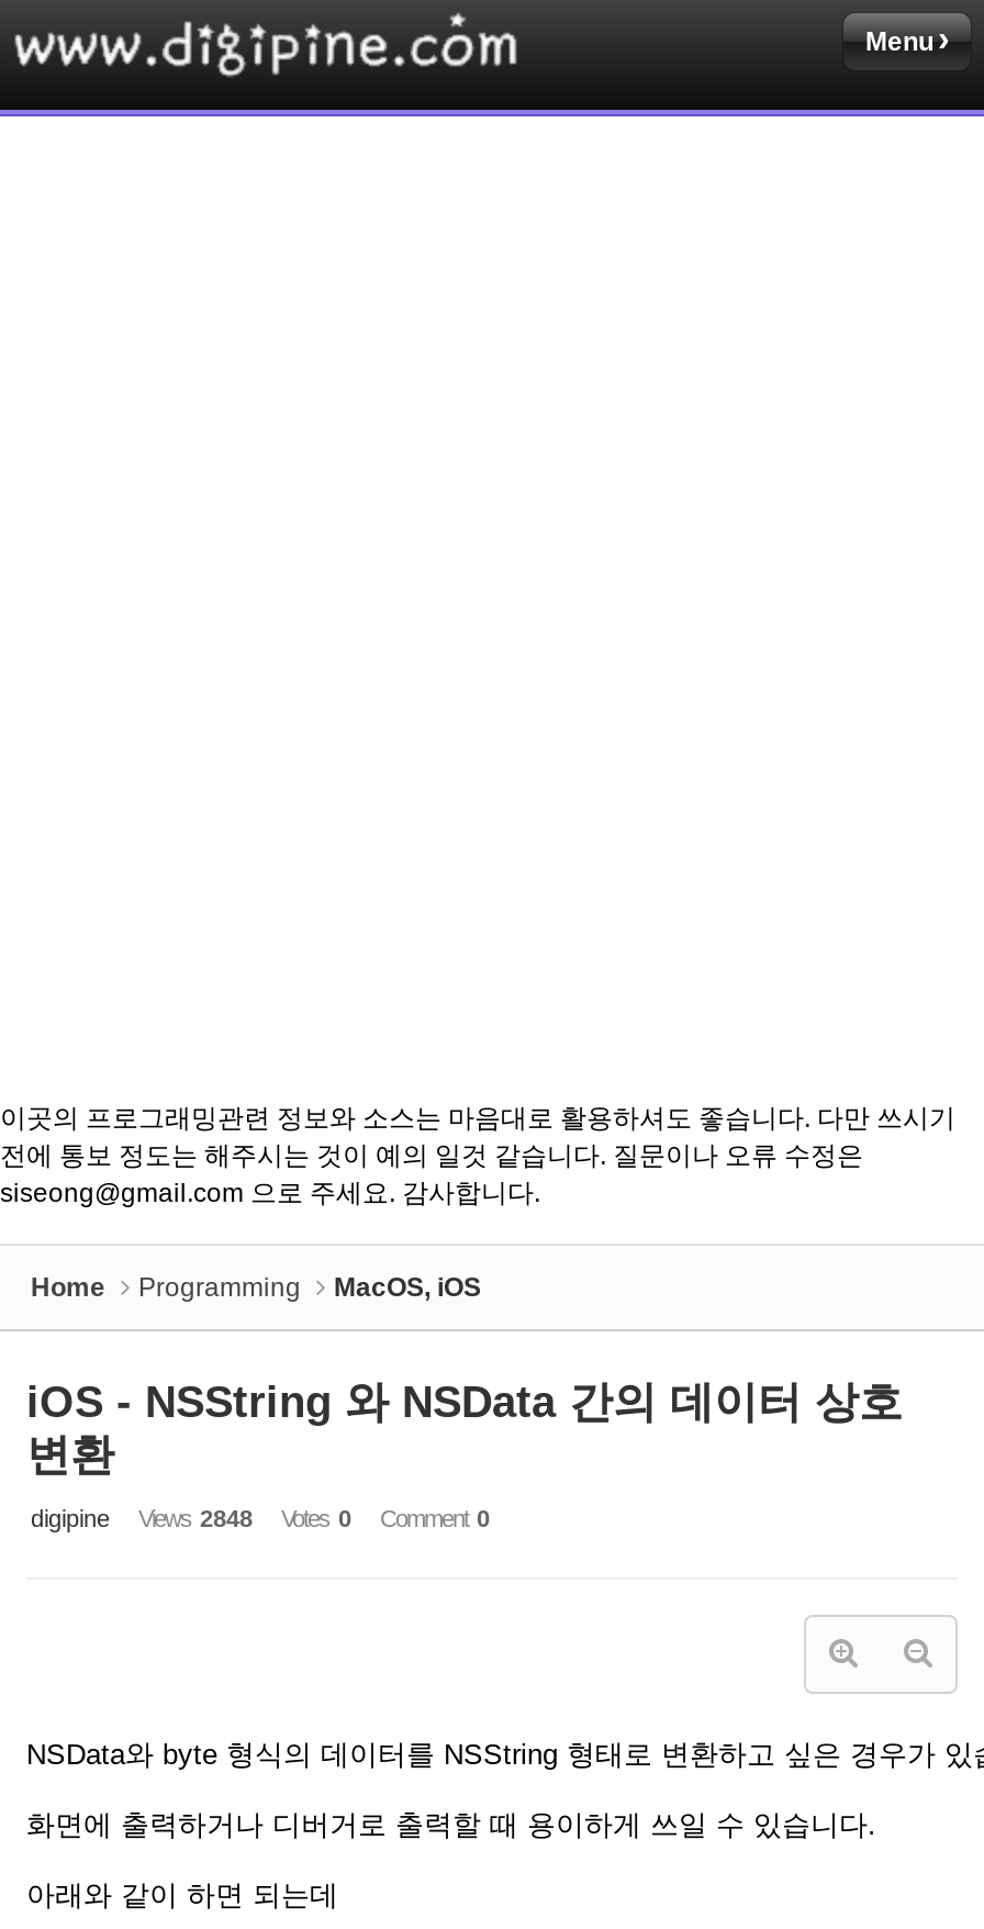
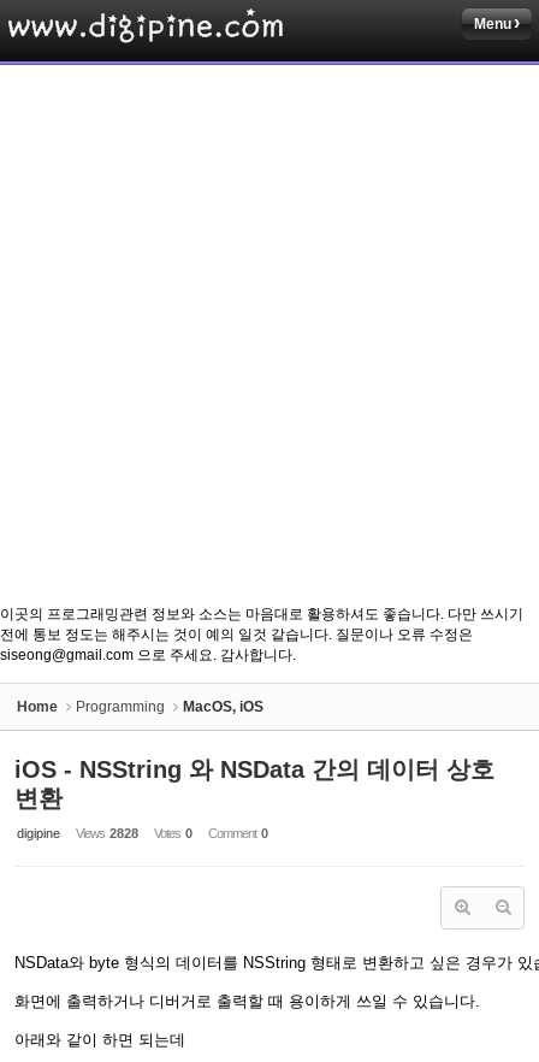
[31,1505,490,1531] digipine Views 2848 Votes 0 Comment 0 -> [17,826,268,840] digipine Views 2828 Votes 0 Comment 0

